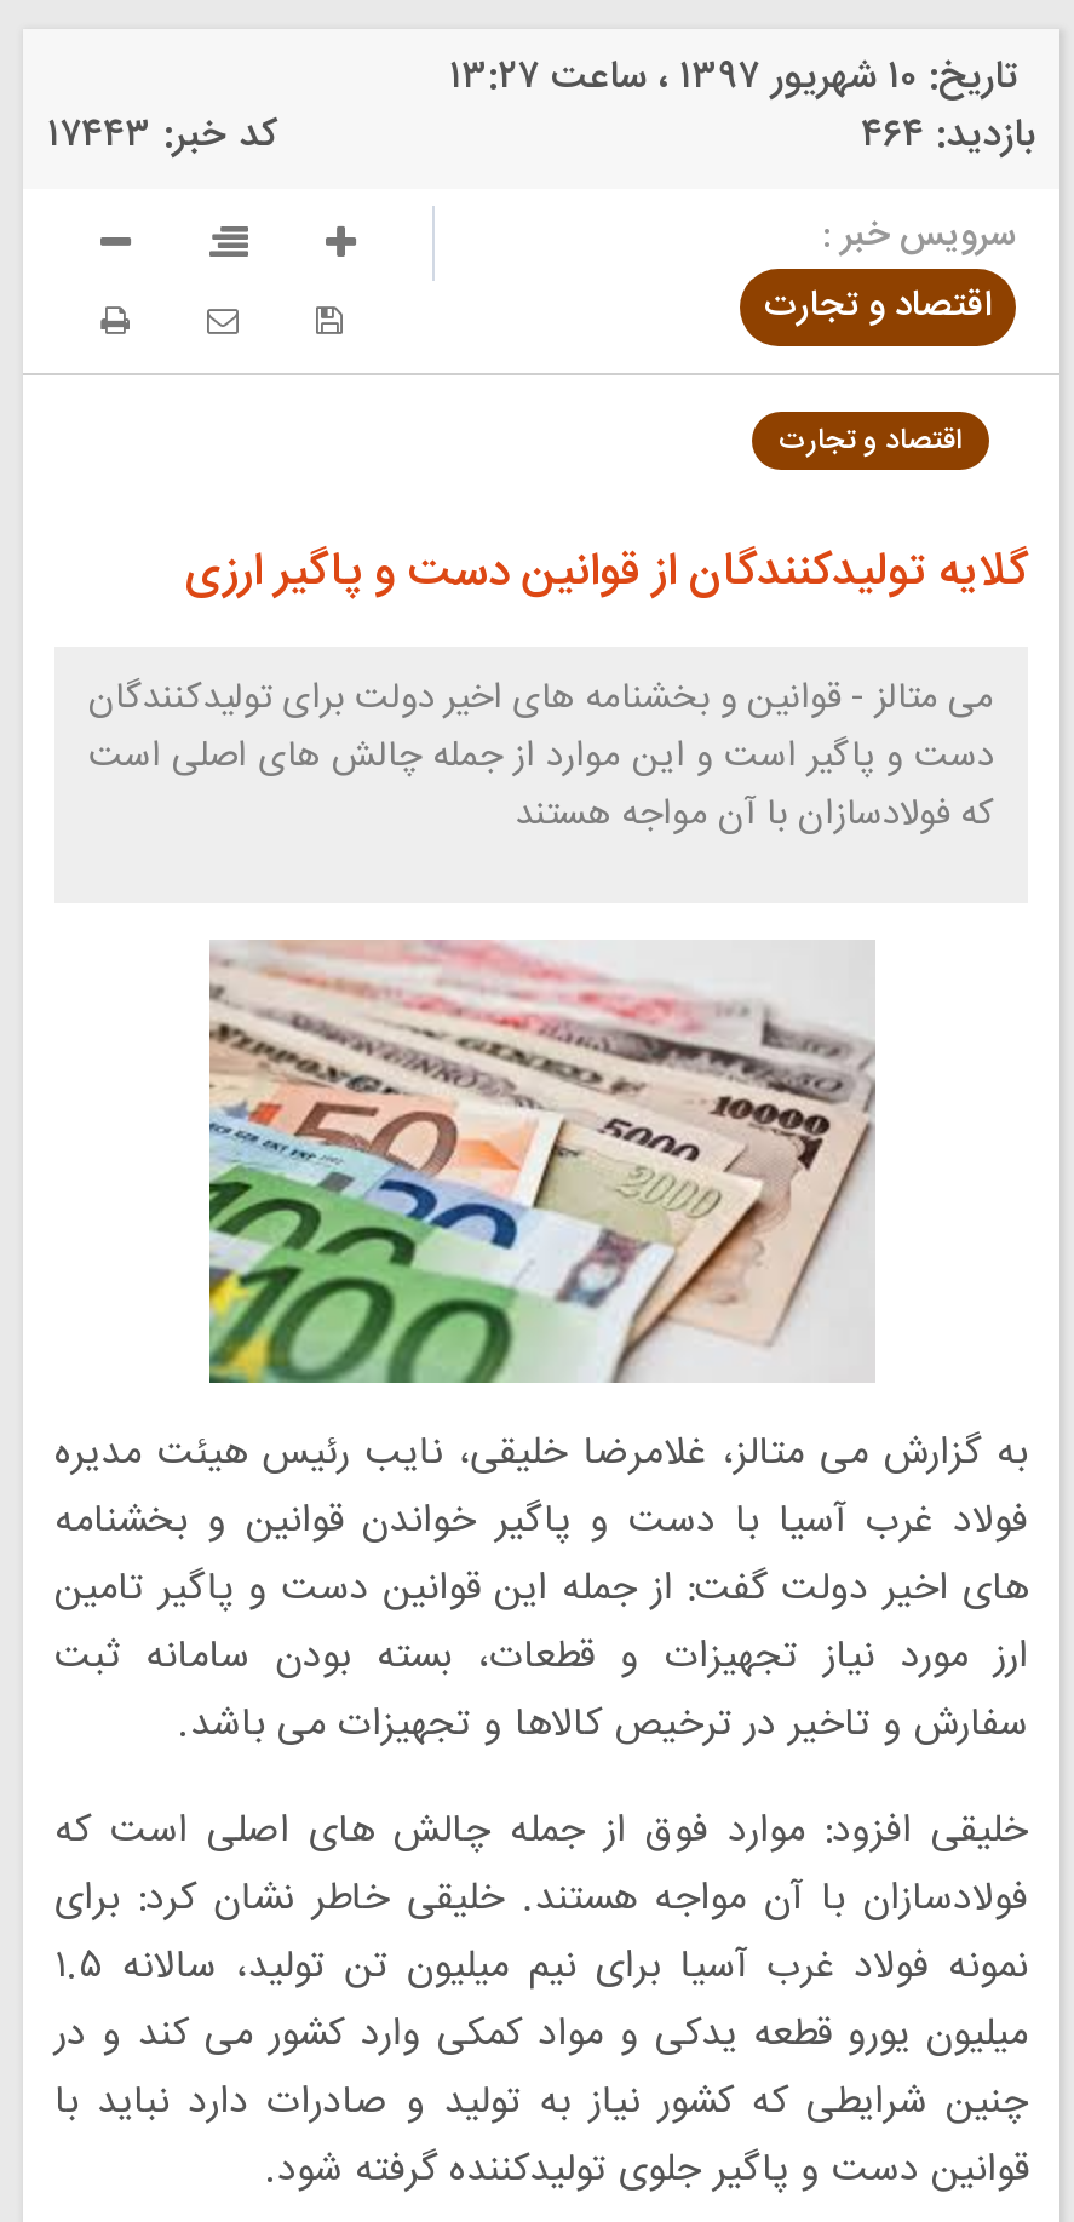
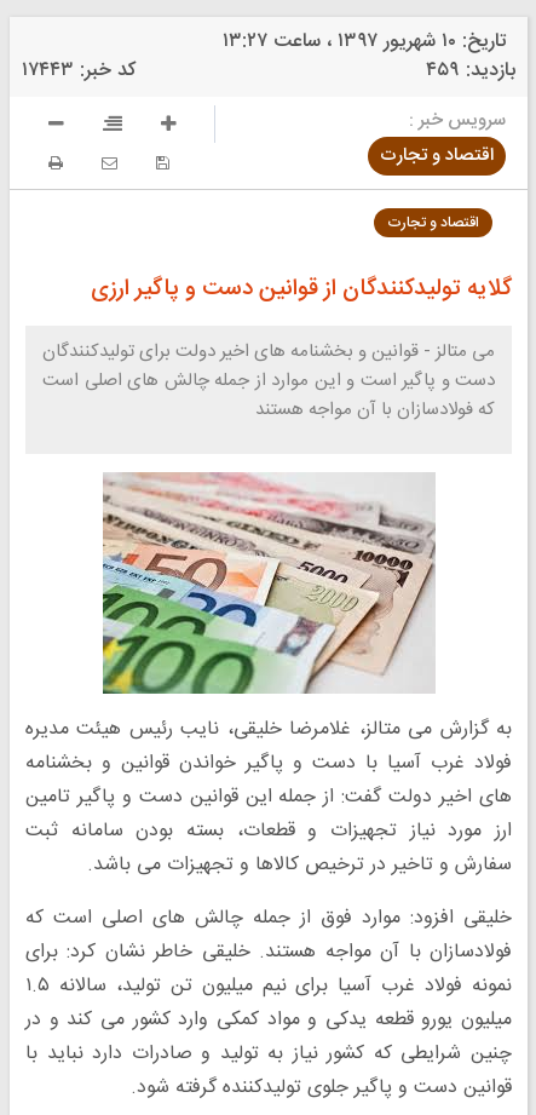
[861,104,1035,170] بازدید: ۴۶۴ -> [426,54,515,87] بازدید: ۴۵۹

